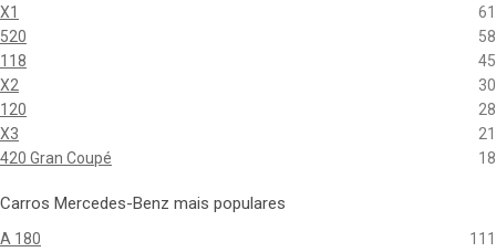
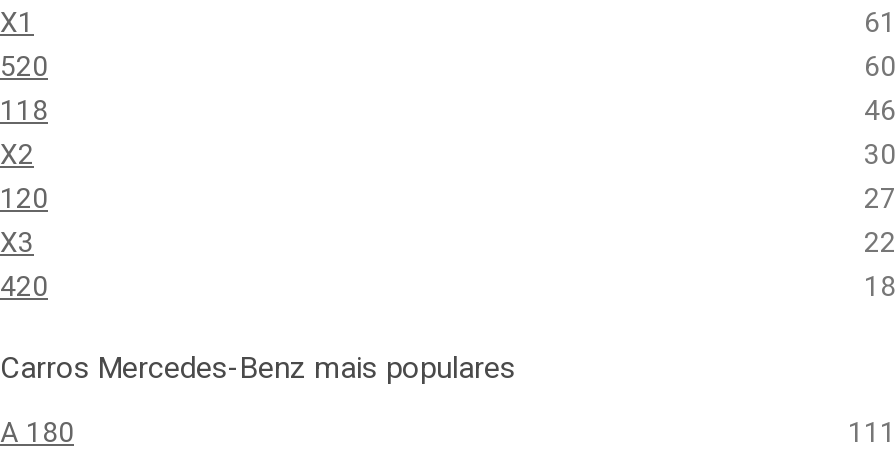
[478,28,496,45] 58 -> [864,50,896,82] 60
[478,52,496,70] 45 -> [864,94,896,126] 46
[478,101,496,118] 28 -> [864,182,896,214] 27
[0,125,496,167] 21 | 420 Gran Coupé -> [0,226,896,302] 22 | 420

